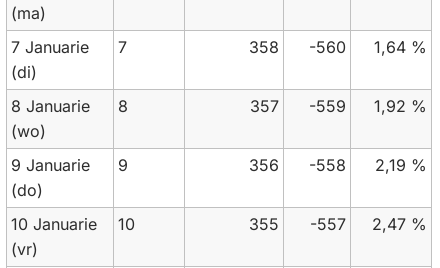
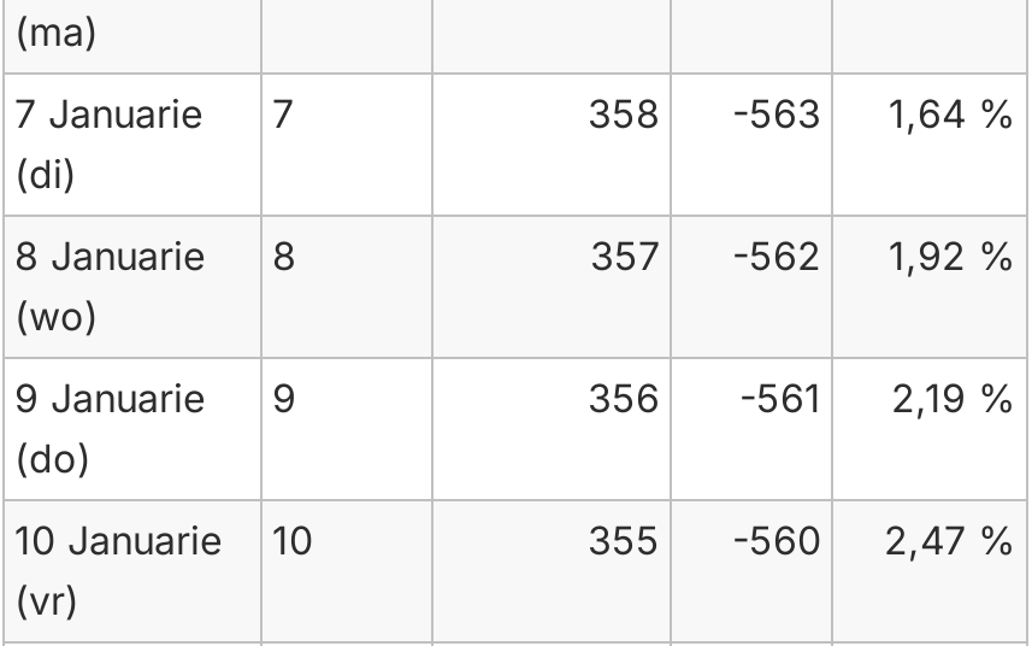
[249,37,427,57] 358 -560 1,64 % -> [588,89,1016,137] 358 -563 1,64 %
[250,96,427,116] 357 -559 1,92 % -> [590,231,1016,280] 357 -562 1,92 %
[249,155,427,175] 356 -558 2,19 % -> [588,374,1016,422] 356 -561 2,19 %
[249,214,427,234] 355 -557 2,47 % -> [588,516,1016,564] 355 -560 2,47 %

